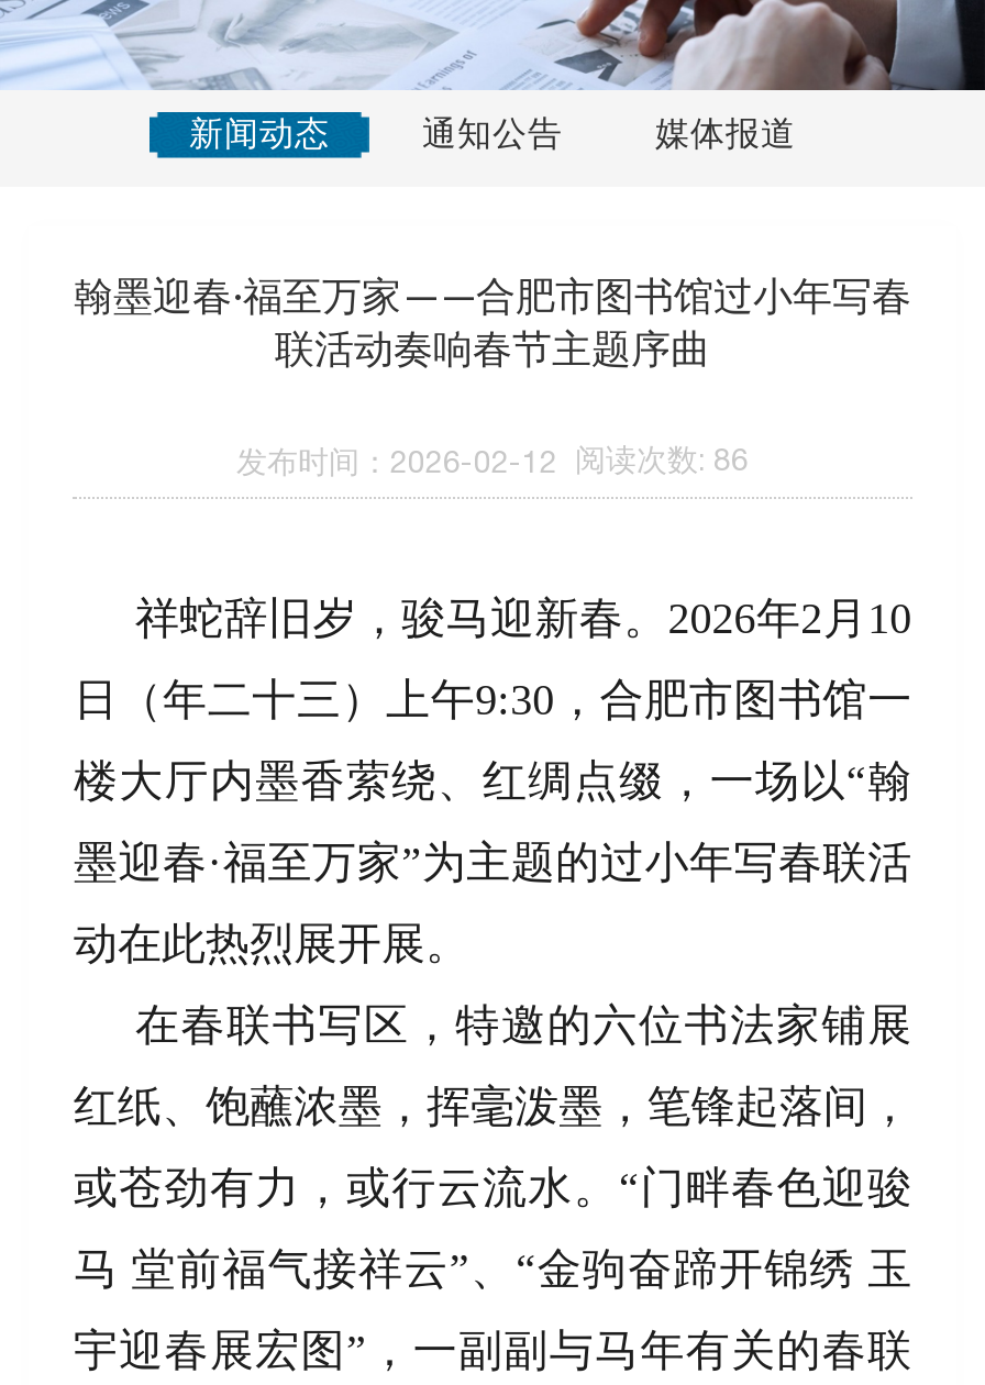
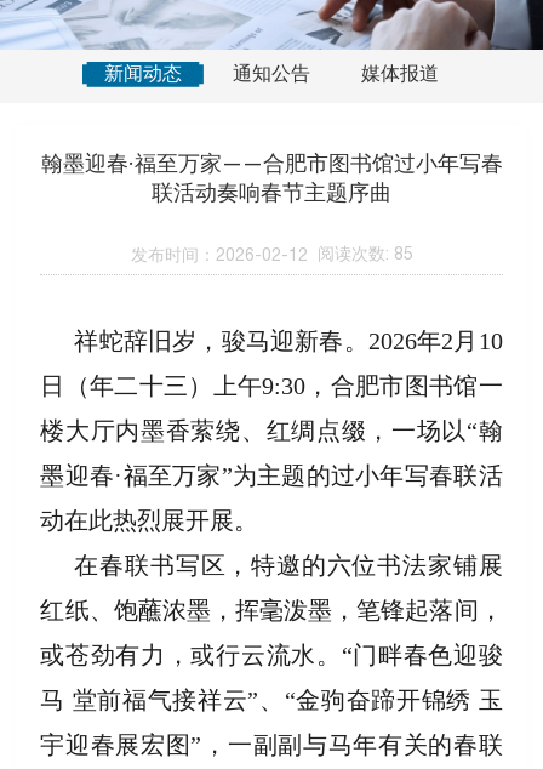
[236,441,749,479] 发布时间：2026-02-12 阅读次数: 86 -> [130,243,413,264] 发布时间：2026-02-12 阅读次数: 85

